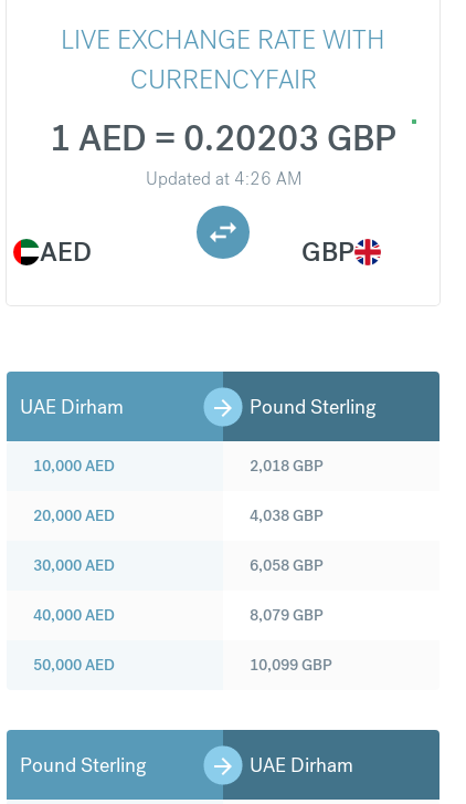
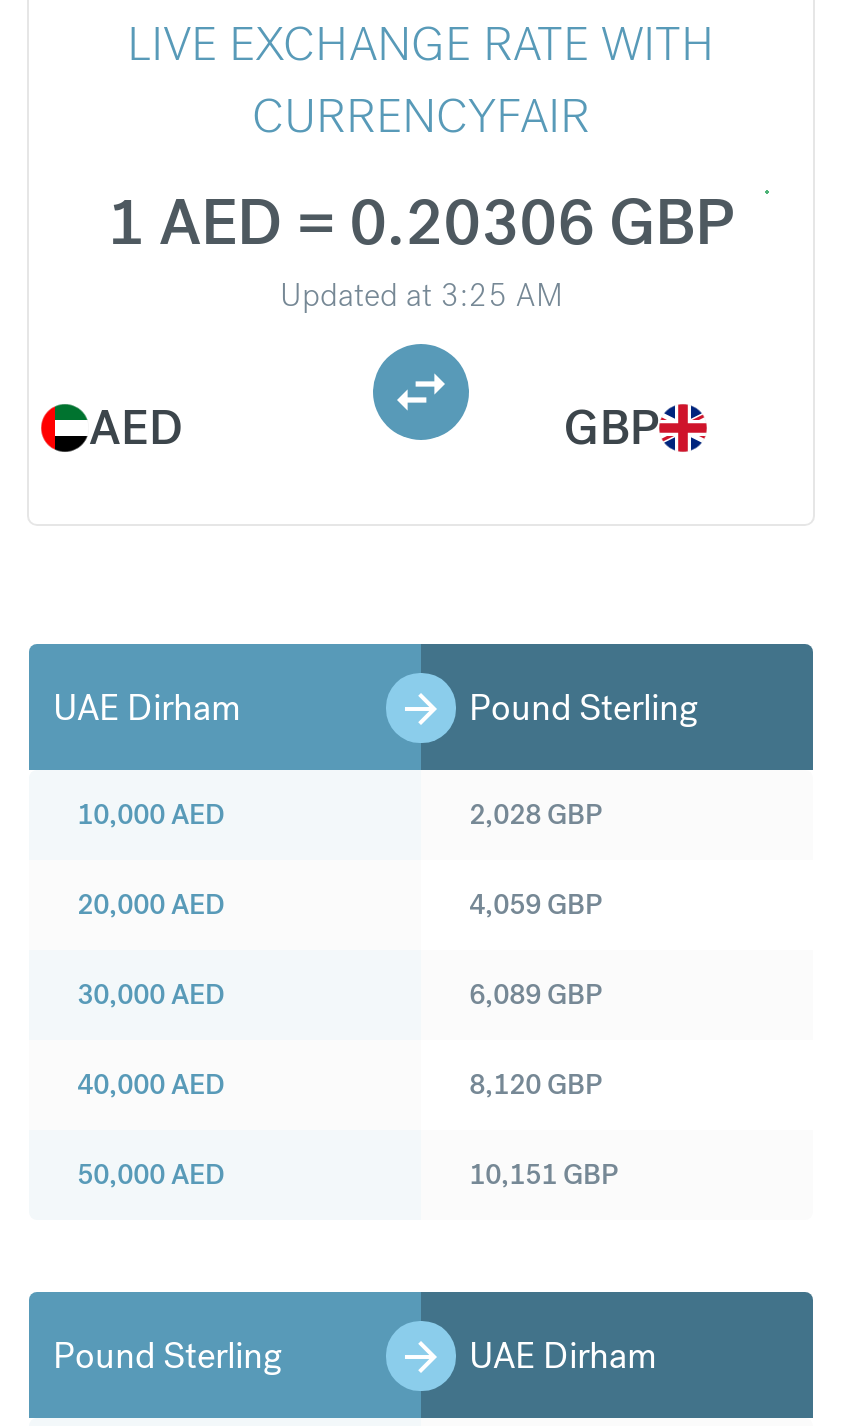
[50,116,396,162] 1 AED = 0.20203 GBP -> [107,182,735,264] 1 AED = 0.20306 GBP
[145,167,301,190] Updated at 4:26 AM -> [280,274,562,316] Updated at 3:25 AM
[250,456,324,476] 2,018 GBP -> [469,796,603,832] 2,028 GBP
[250,506,324,526] 4,038 GBP -> [469,886,603,922] 4,059 GBP
[250,555,324,575] 6,058 GBP -> [469,976,603,1012] 6,089 GBP
[250,605,324,625] 8,079 GBP -> [469,1066,603,1102] 8,120 GBP
[250,655,332,675] 10,099 GBP -> [469,1156,619,1192] 10,151 GBP

